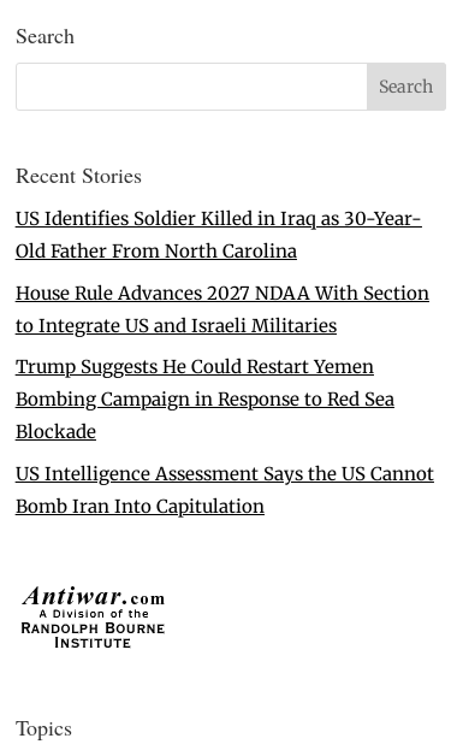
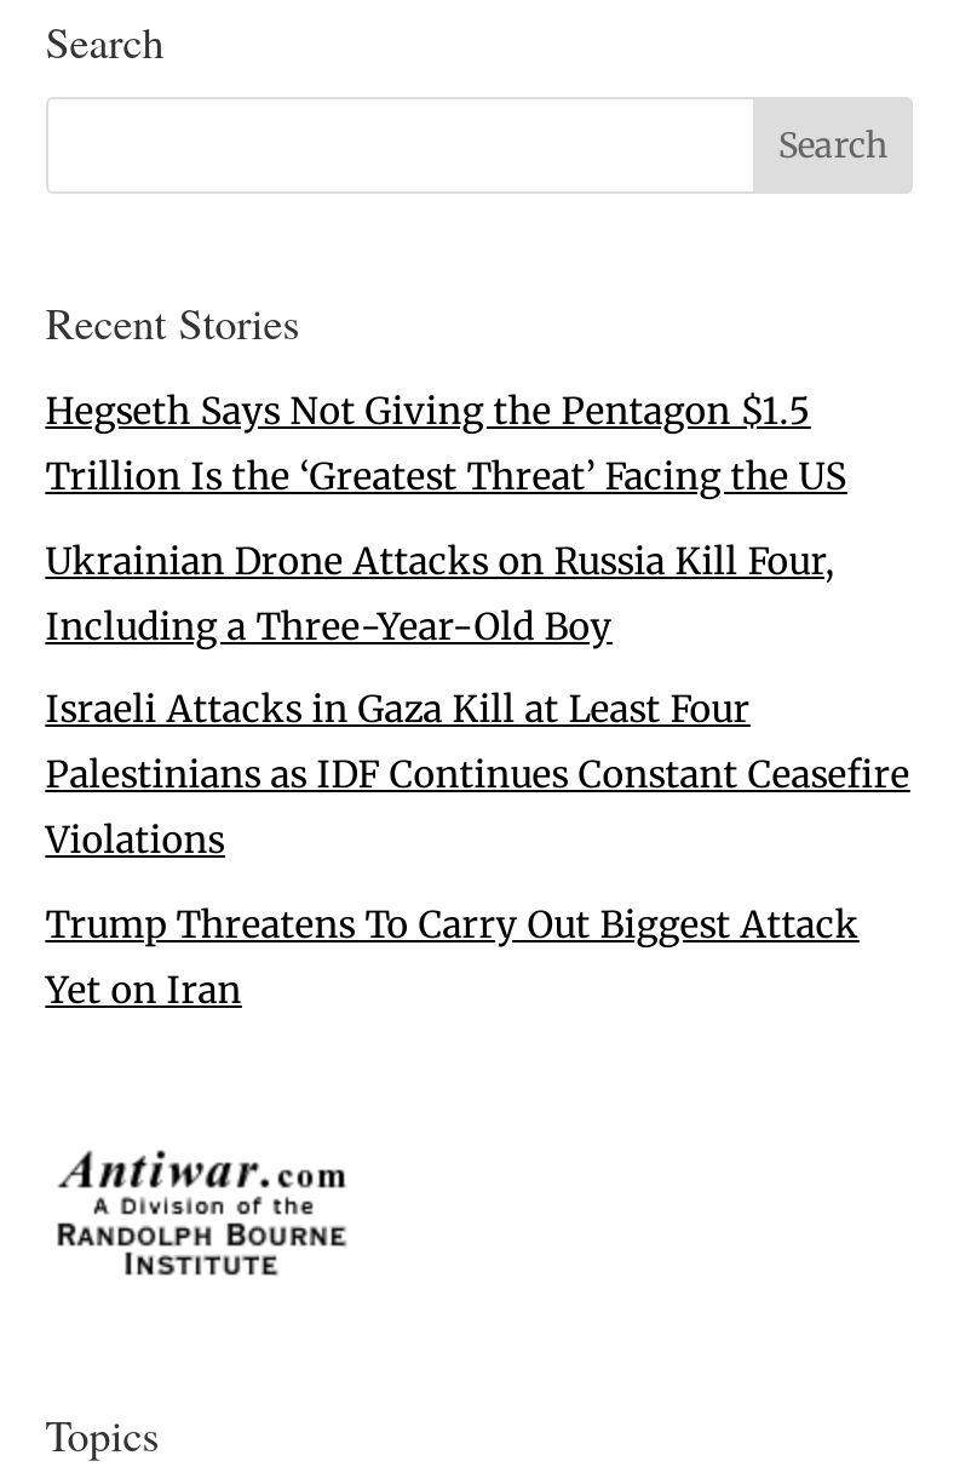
[15,208,422,263] US Identifies Soldier Killed in Iraq as 30-Year- | Old Father From North Carolina -> [46,389,847,500] Hegseth Says Not Giving the Pentagon $1.5 | Trillion Is the ‘Greatest Threat’ Facing the US
[15,282,429,337] House Rule Advances 2027 NDAA With Section | to Integrate US and Israeli Militaries -> [46,538,835,649] Ukrainian Drone Attacks on Russia Kill Four, | Including a Three-Year-Old Boy
[15,356,394,443] Trump Suggests He Could Restart Yemen | Bombing Campaign in Response to Red Sea | Blockade -> [46,687,910,864] Israeli Attacks in Gaza Kill at Least Four | Palestinians as IDF Continues Constant Ceasefire | Violations
[15,462,434,518] US Intelligence Assessment Says the US Cannot | Bomb Iran Into Capitulation -> [46,901,859,1013] Trump Threatens To Carry Out Biggest Attack | Yet on Iran

